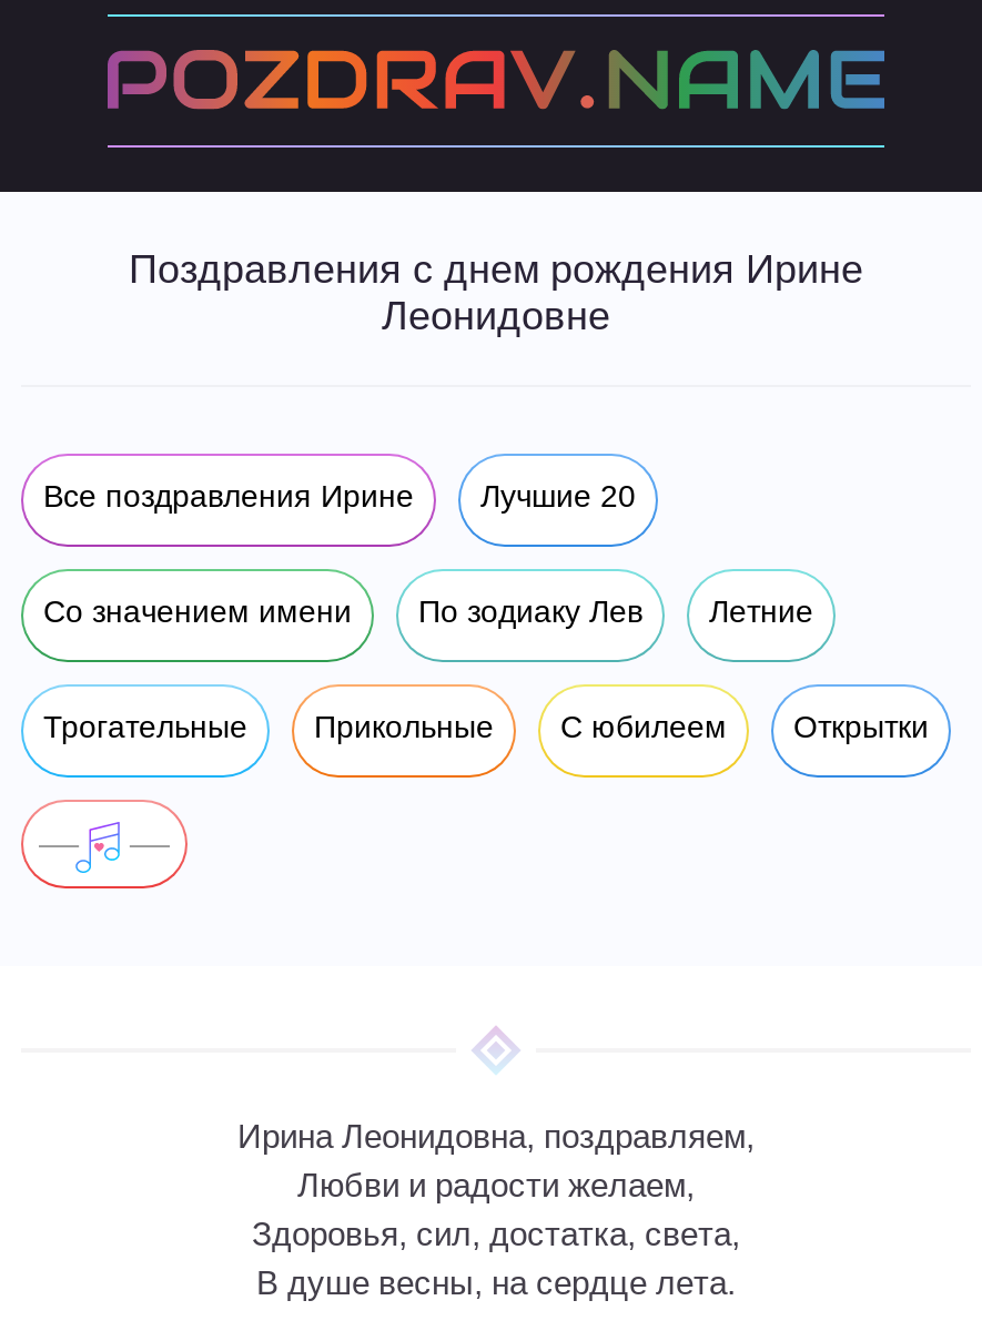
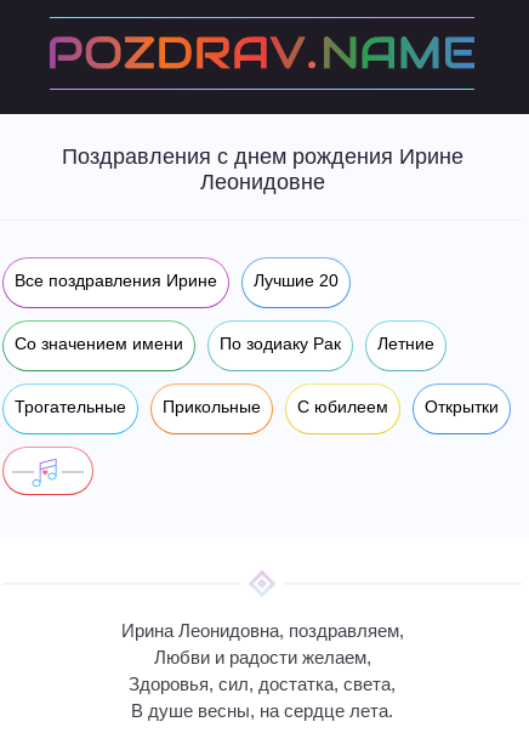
[418,594,642,630] По зодиаку Лев -> [220,334,341,354] По зодиаку Рак

